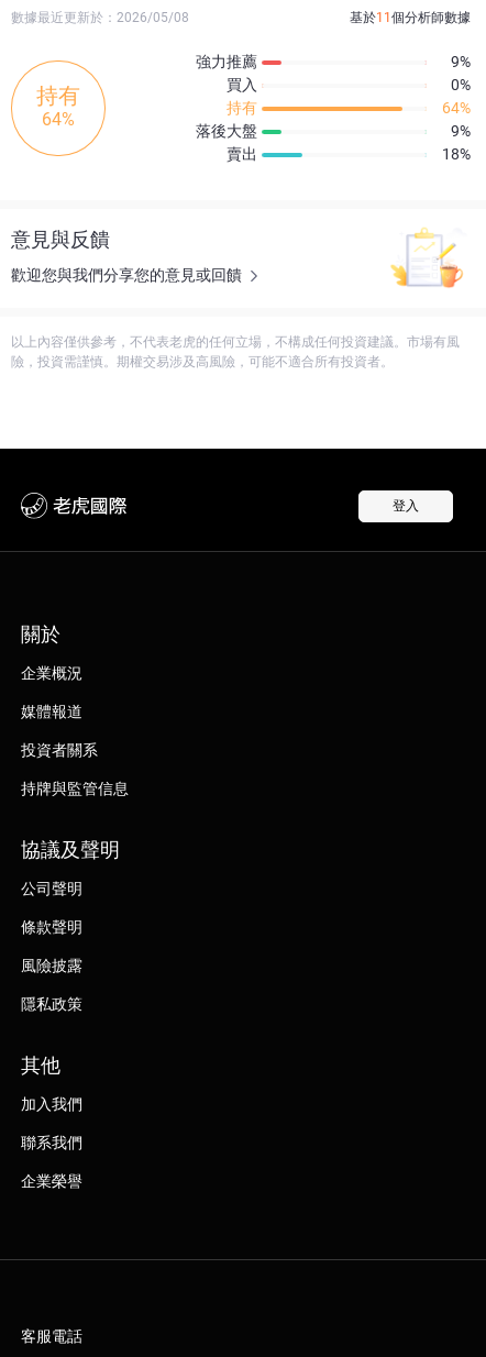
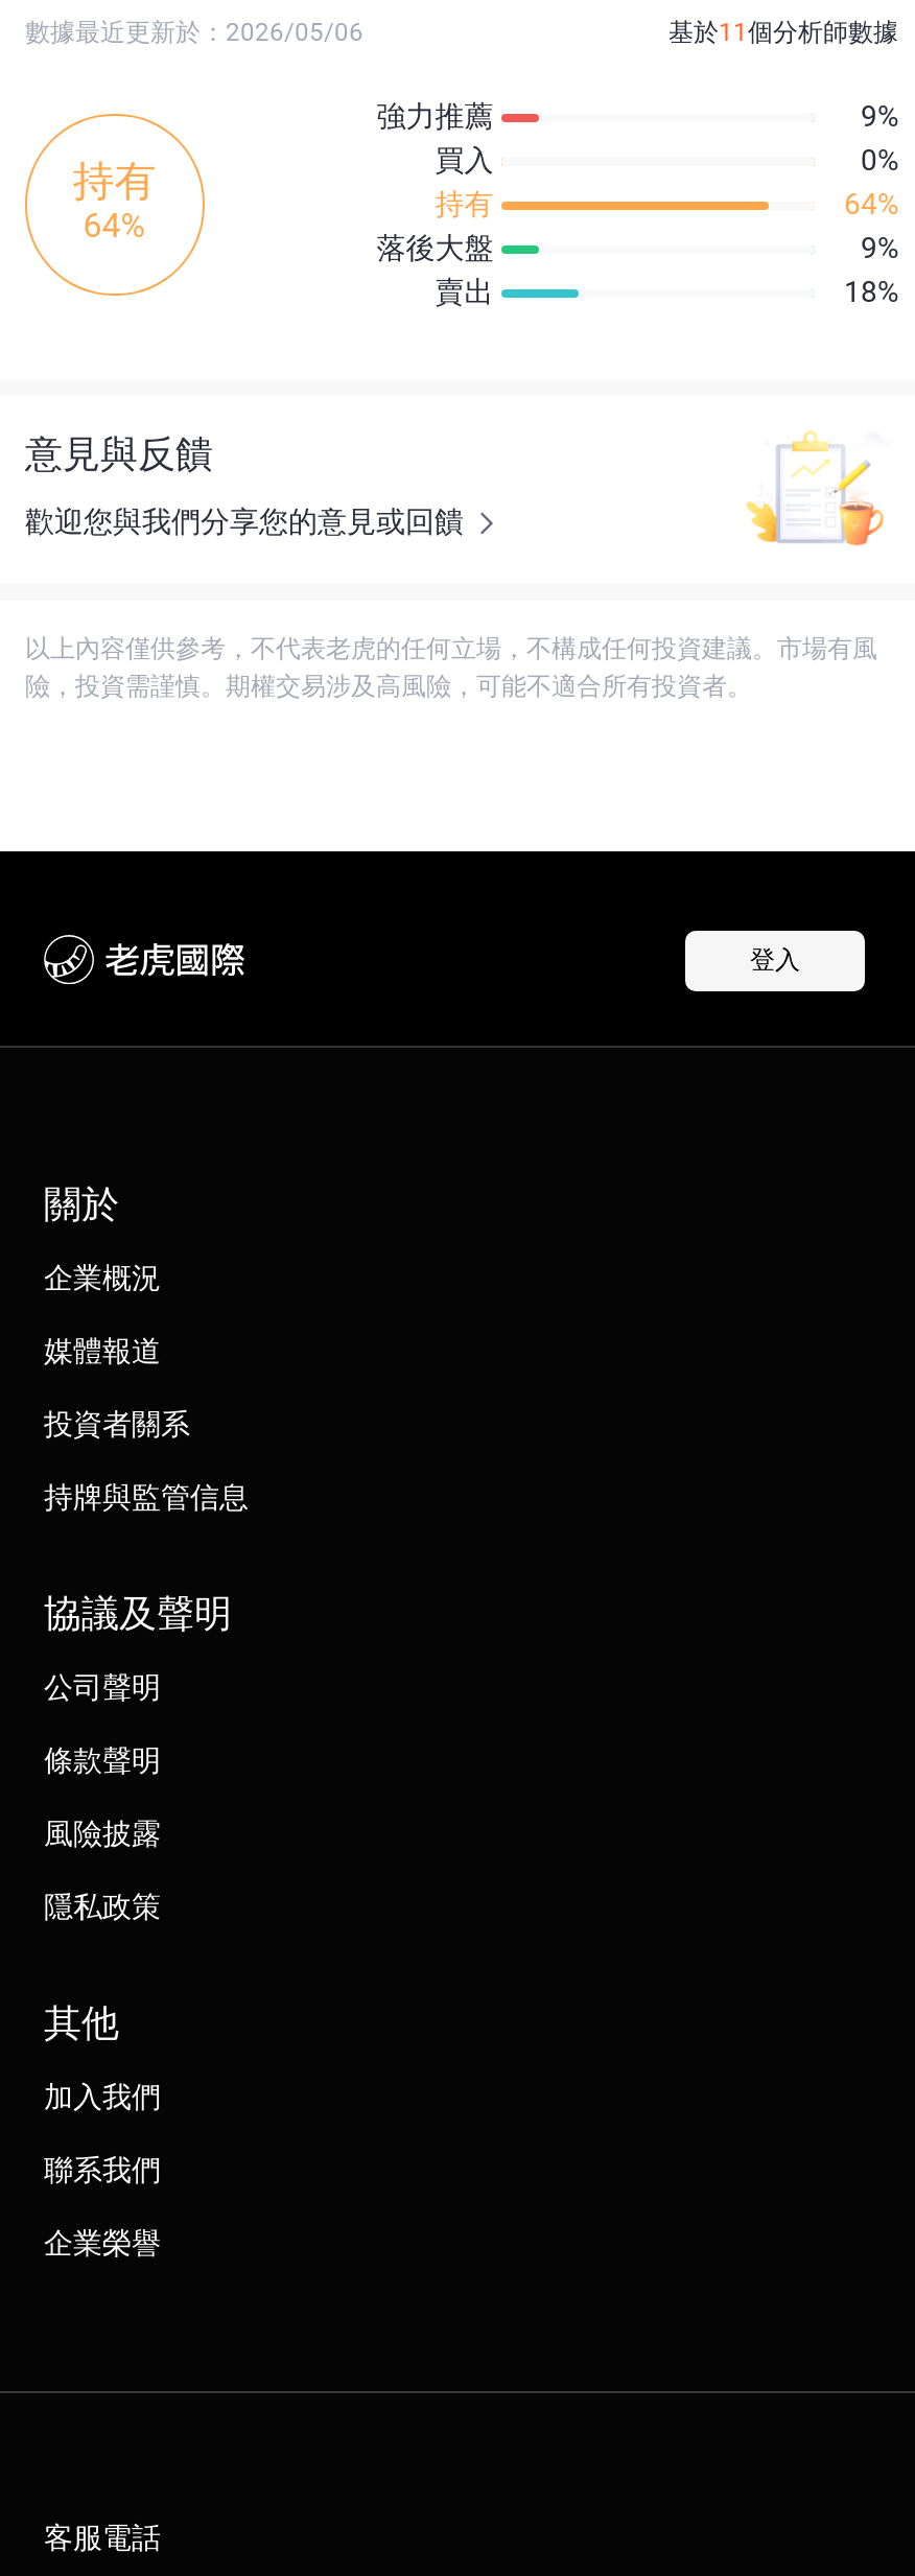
[11,10,189,26] 數據最近更新於：2026/05/08 -> [25,18,363,47] 數據最近更新於：2026/05/06

